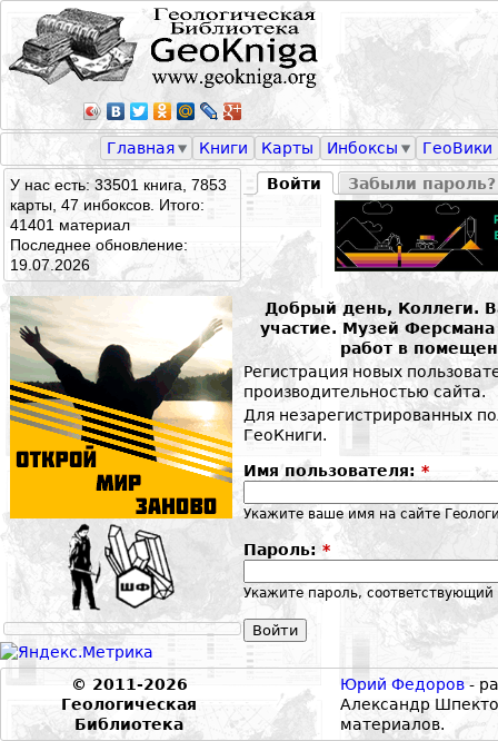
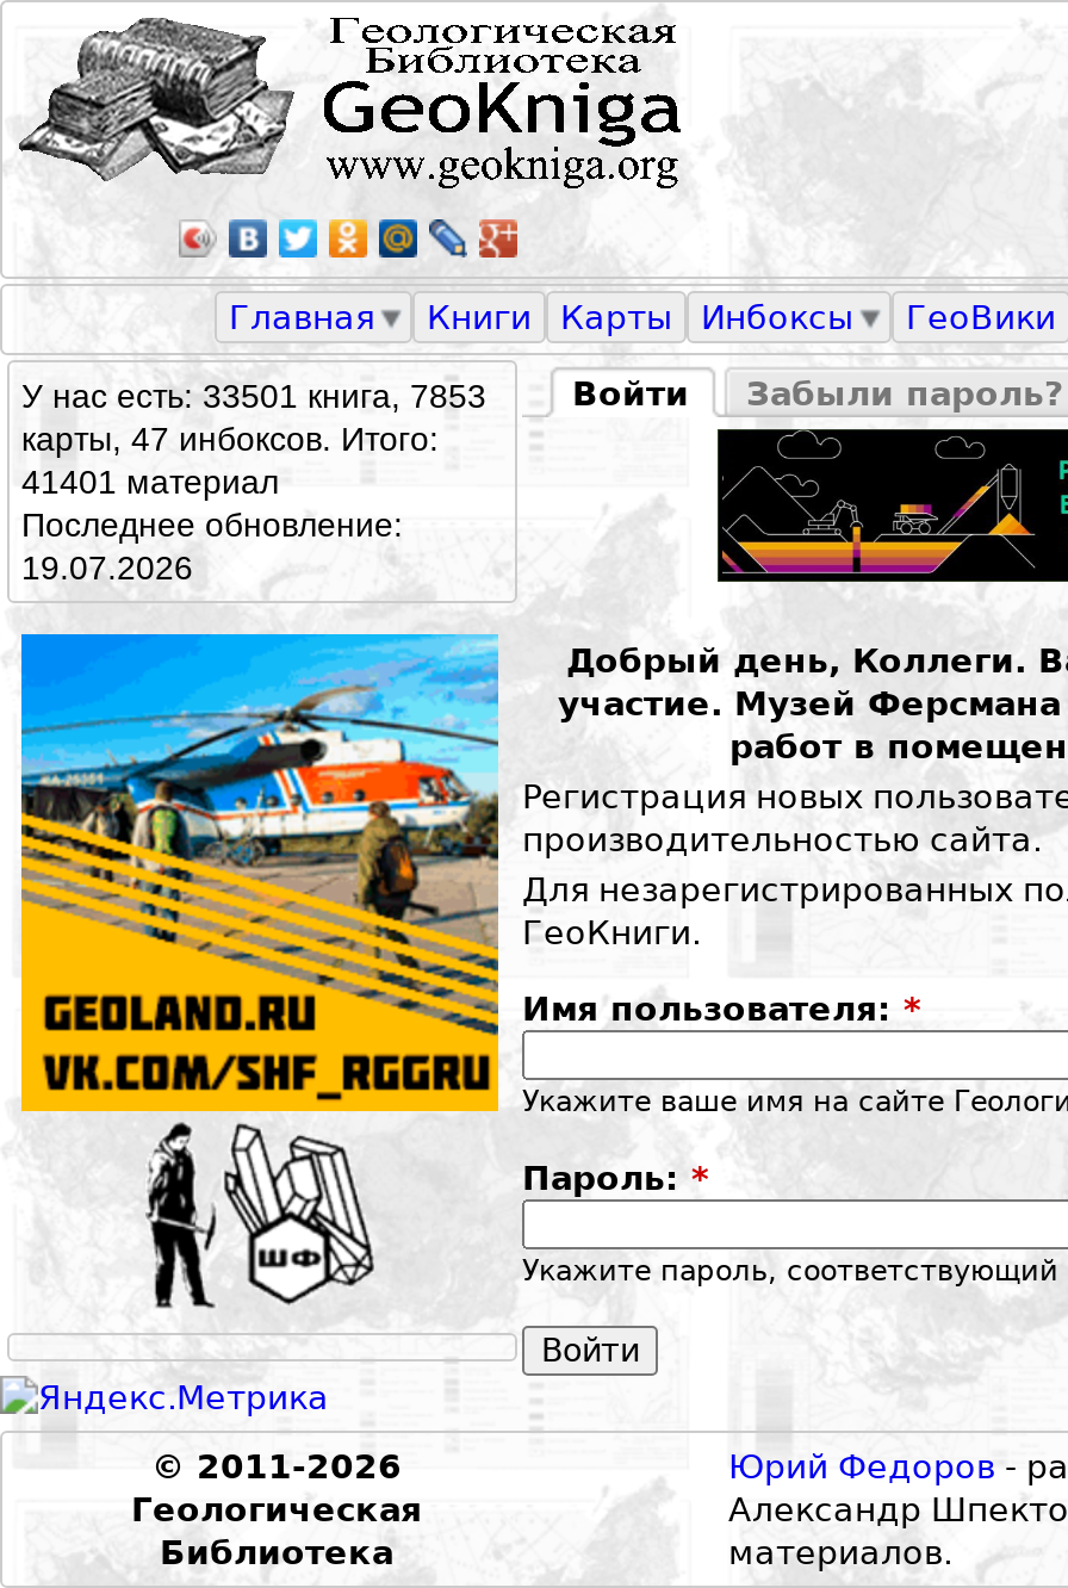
[9,296,232,515] [image] -> [19,632,501,1102] [image]

